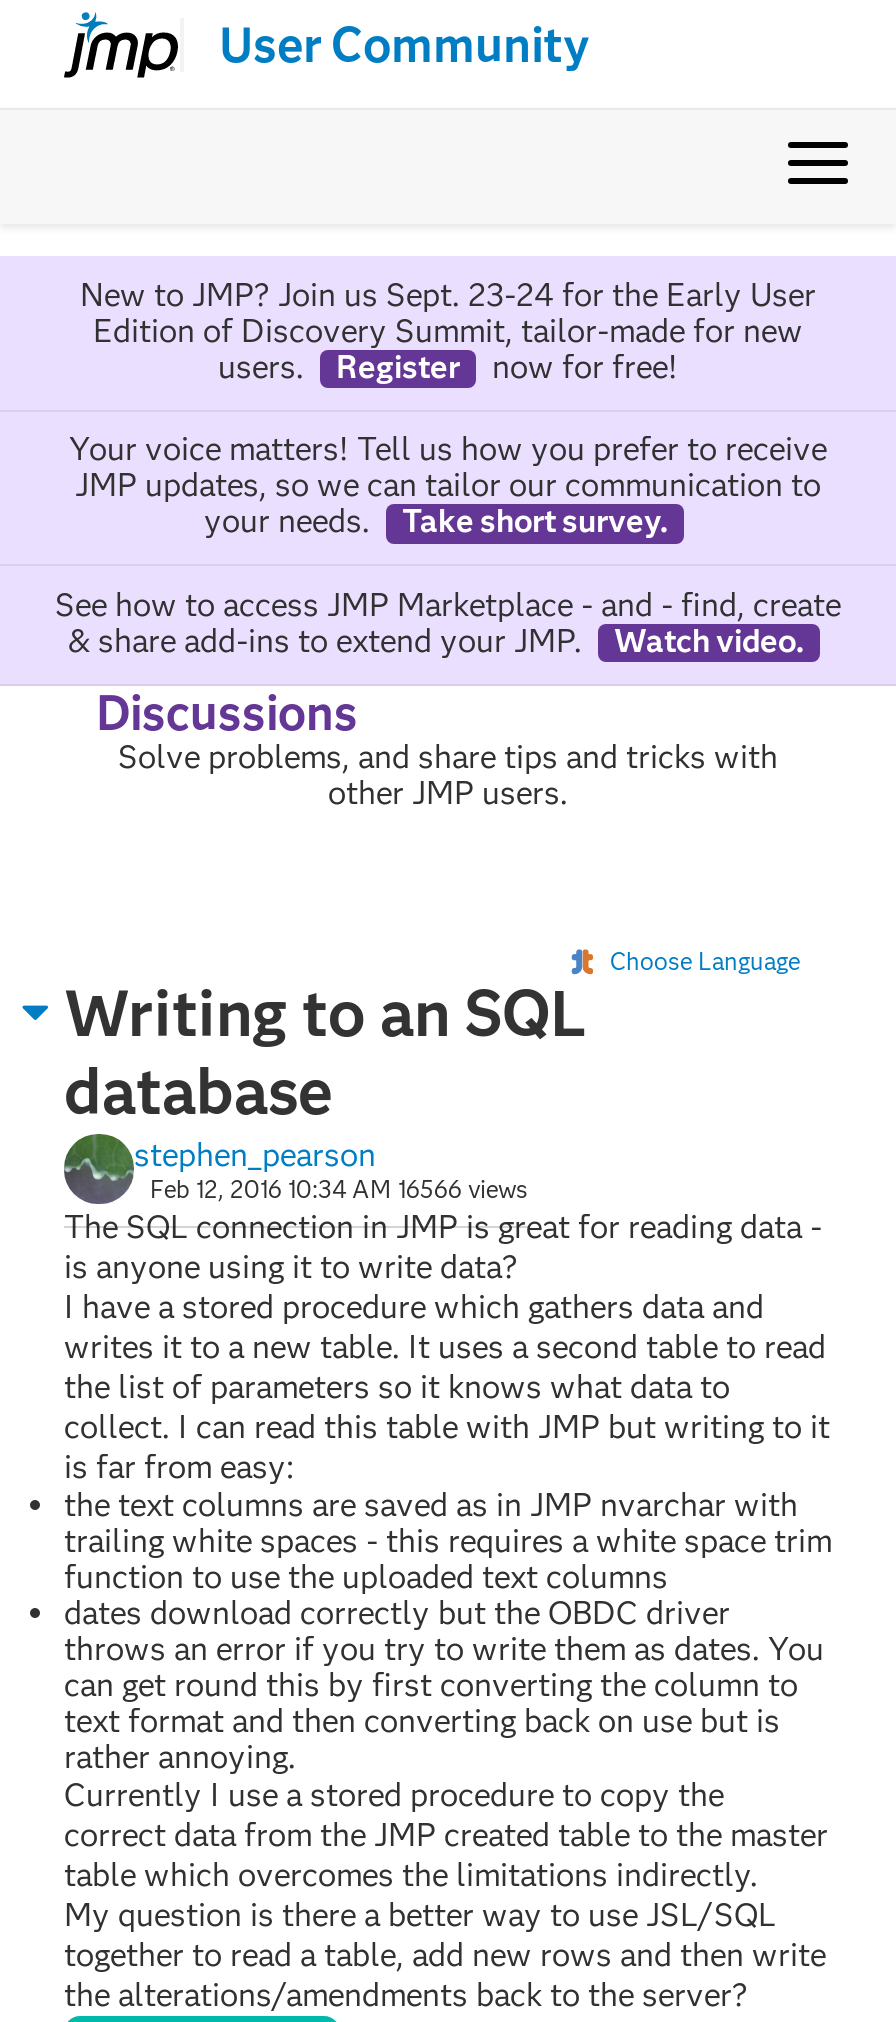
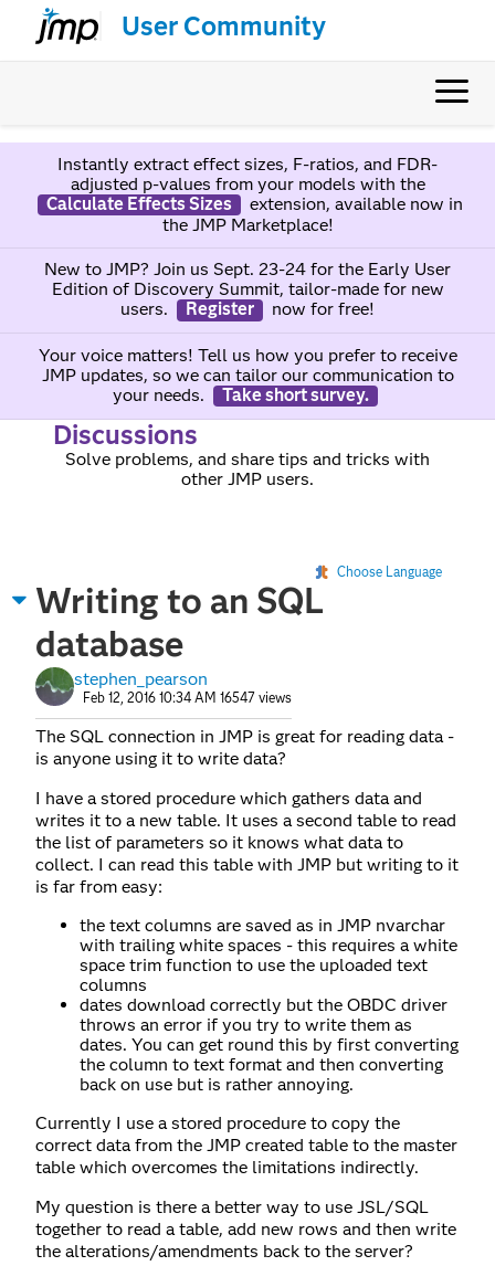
none -> [46,153,462,236] Instantly extract effect sizes, F-ratios, and FDR- | adjusted p-values from your models with the | Calculate Effects Sizes | extension, available now in | the JMP Marketplace!
[55,585,841,659] See how to access JMP Marketplace - and - find, create | & share add-ins to extend your JMP. | Watch video. -> none
[150,1174,528,1204] Feb 12, 2016 10:34 AM 16566 views -> [83,689,292,706] Feb 12, 2016 10:34 AM 16547 views

